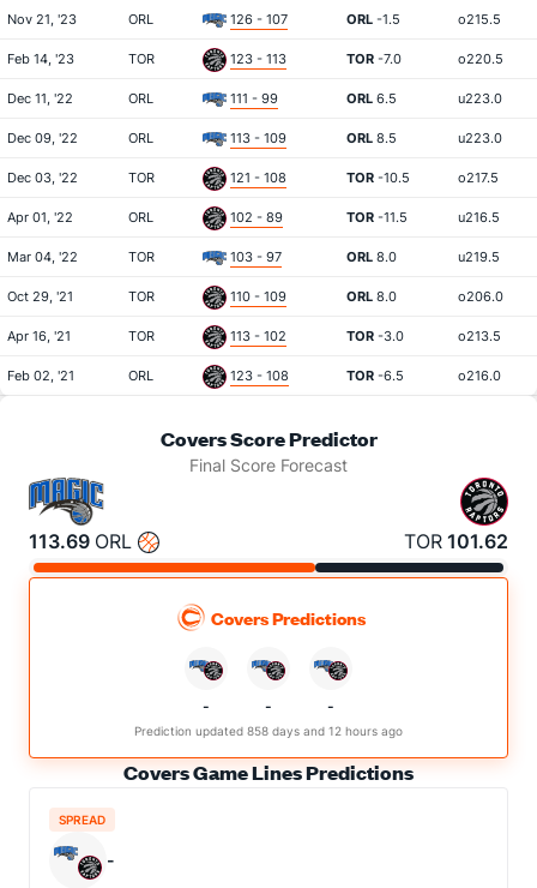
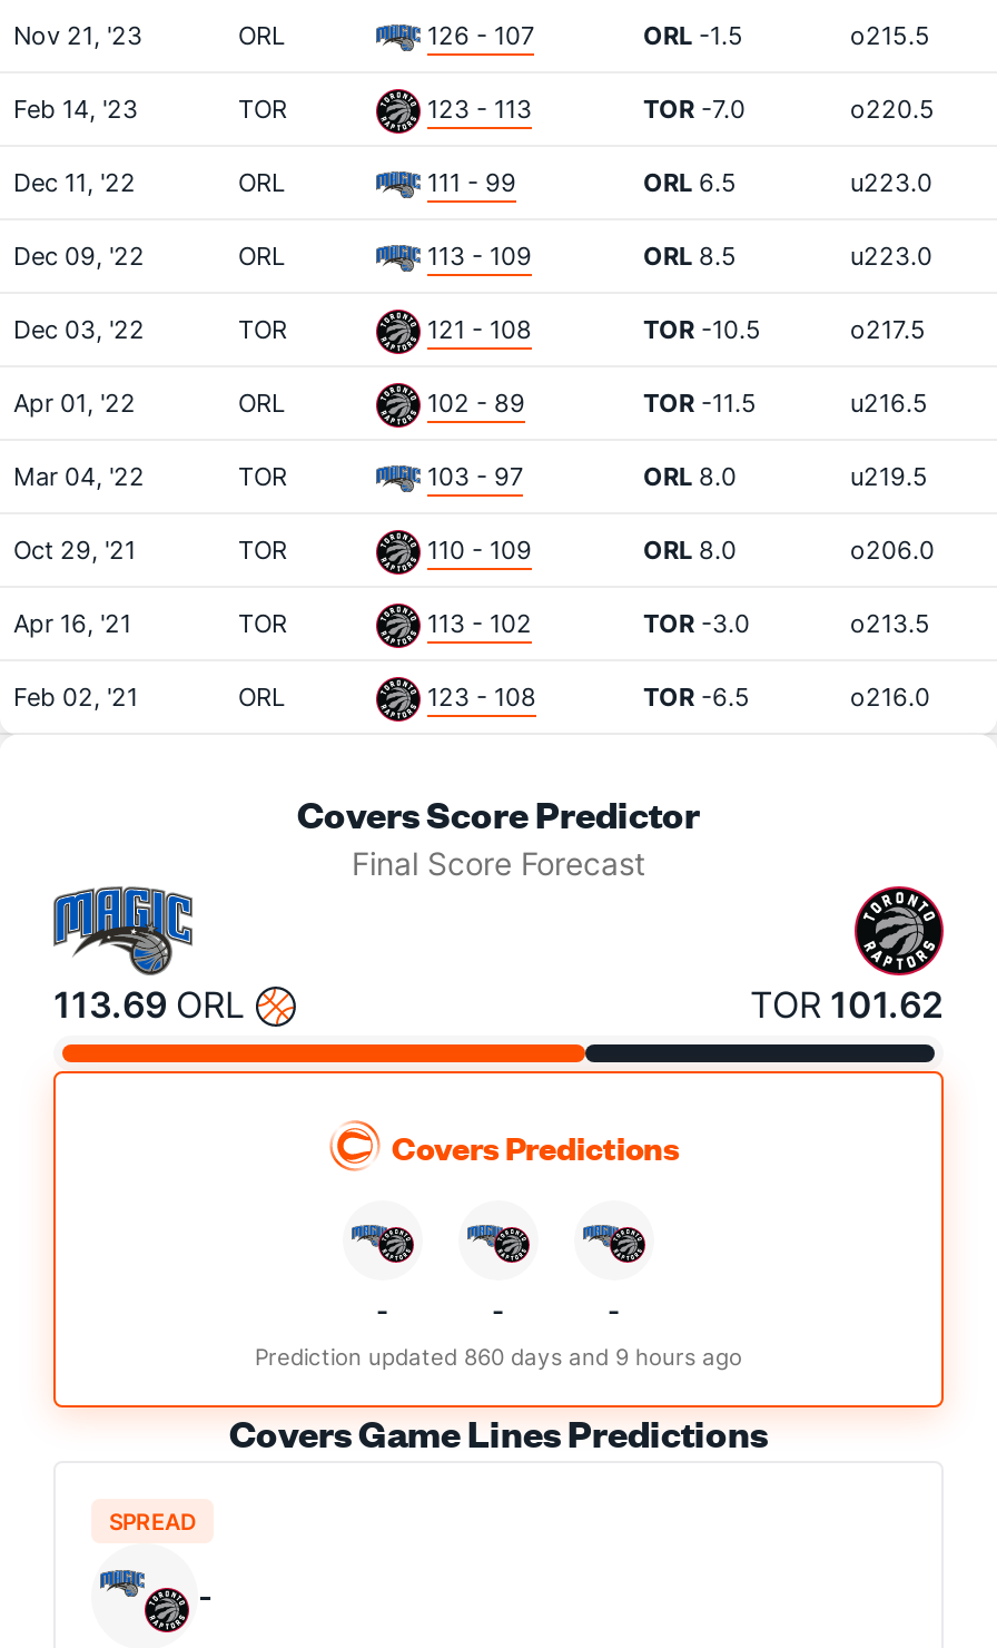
[134,724,403,738] Prediction updated 858 days and 12 hours ago -> [255,1343,742,1370] Prediction updated 860 days and 9 hours ago

